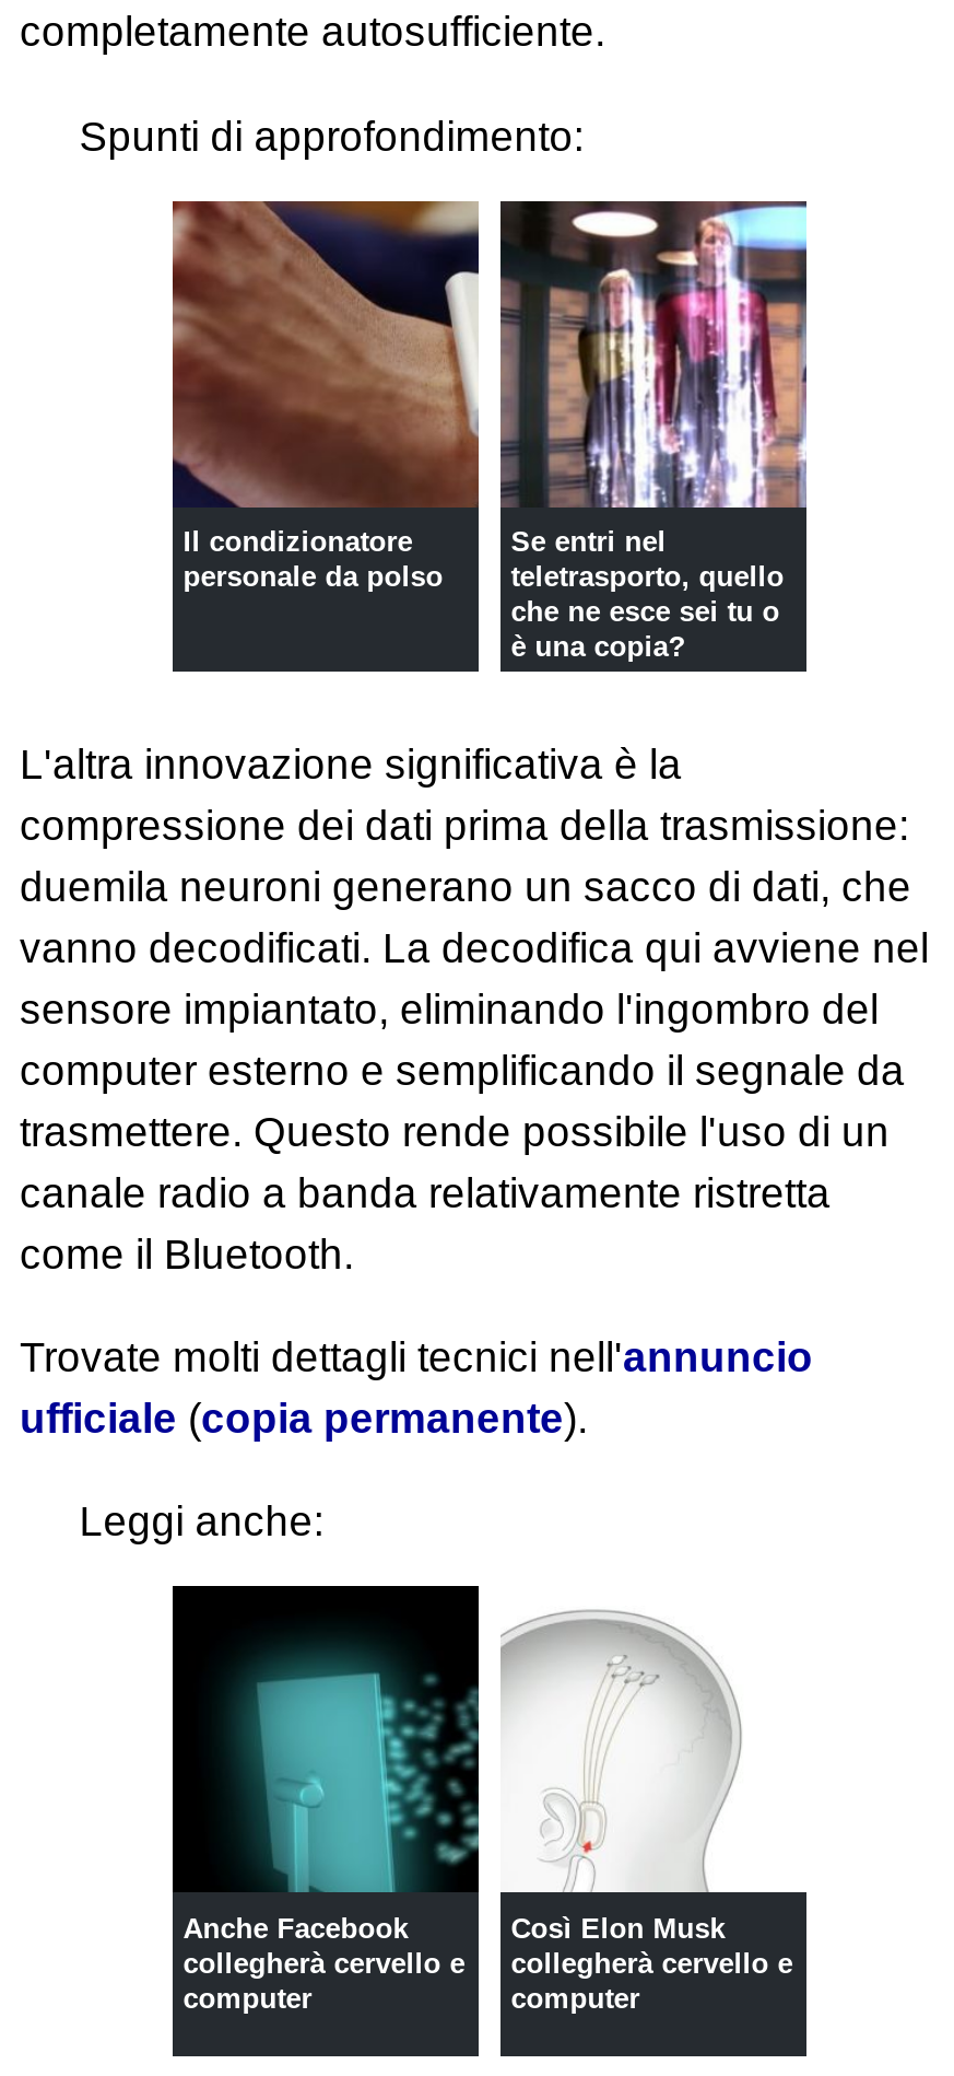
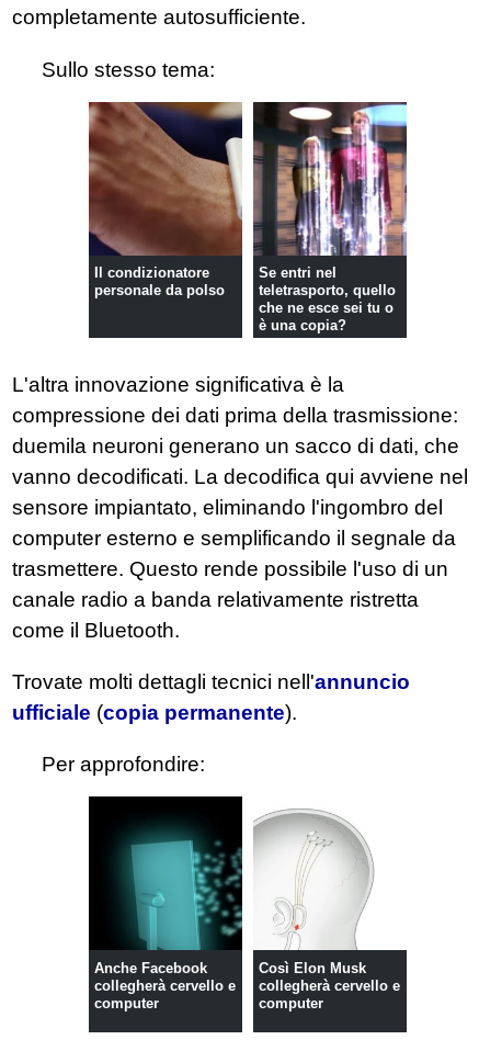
[79,113,584,159] Spunti di approfondimento: -> [42,58,215,81] Sullo stesso tema:
[79,1499,324,1545] Leggi anche: -> [42,753,205,776] Per approfondire:

